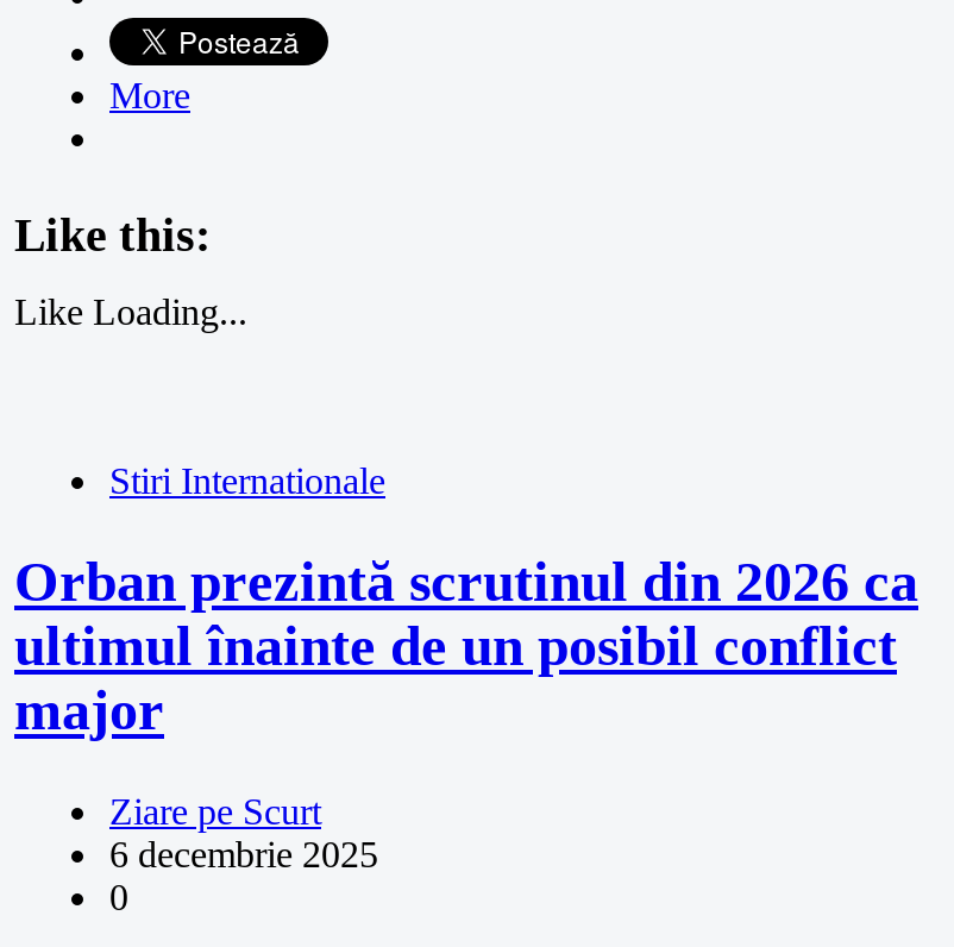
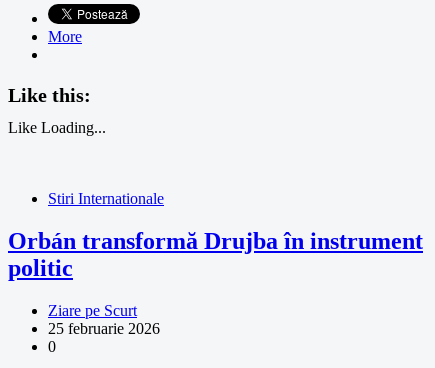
[14,552,918,742] Orban prezintă scrutinul din 2026 ca | ultimul înainte de un posibil conflict | major -> [8,228,423,281] Orbán transformă Drujba în instrument | politic
[109,835,378,875] 6 decembrie 2025 -> [48,320,160,337] 25 februarie 2026

